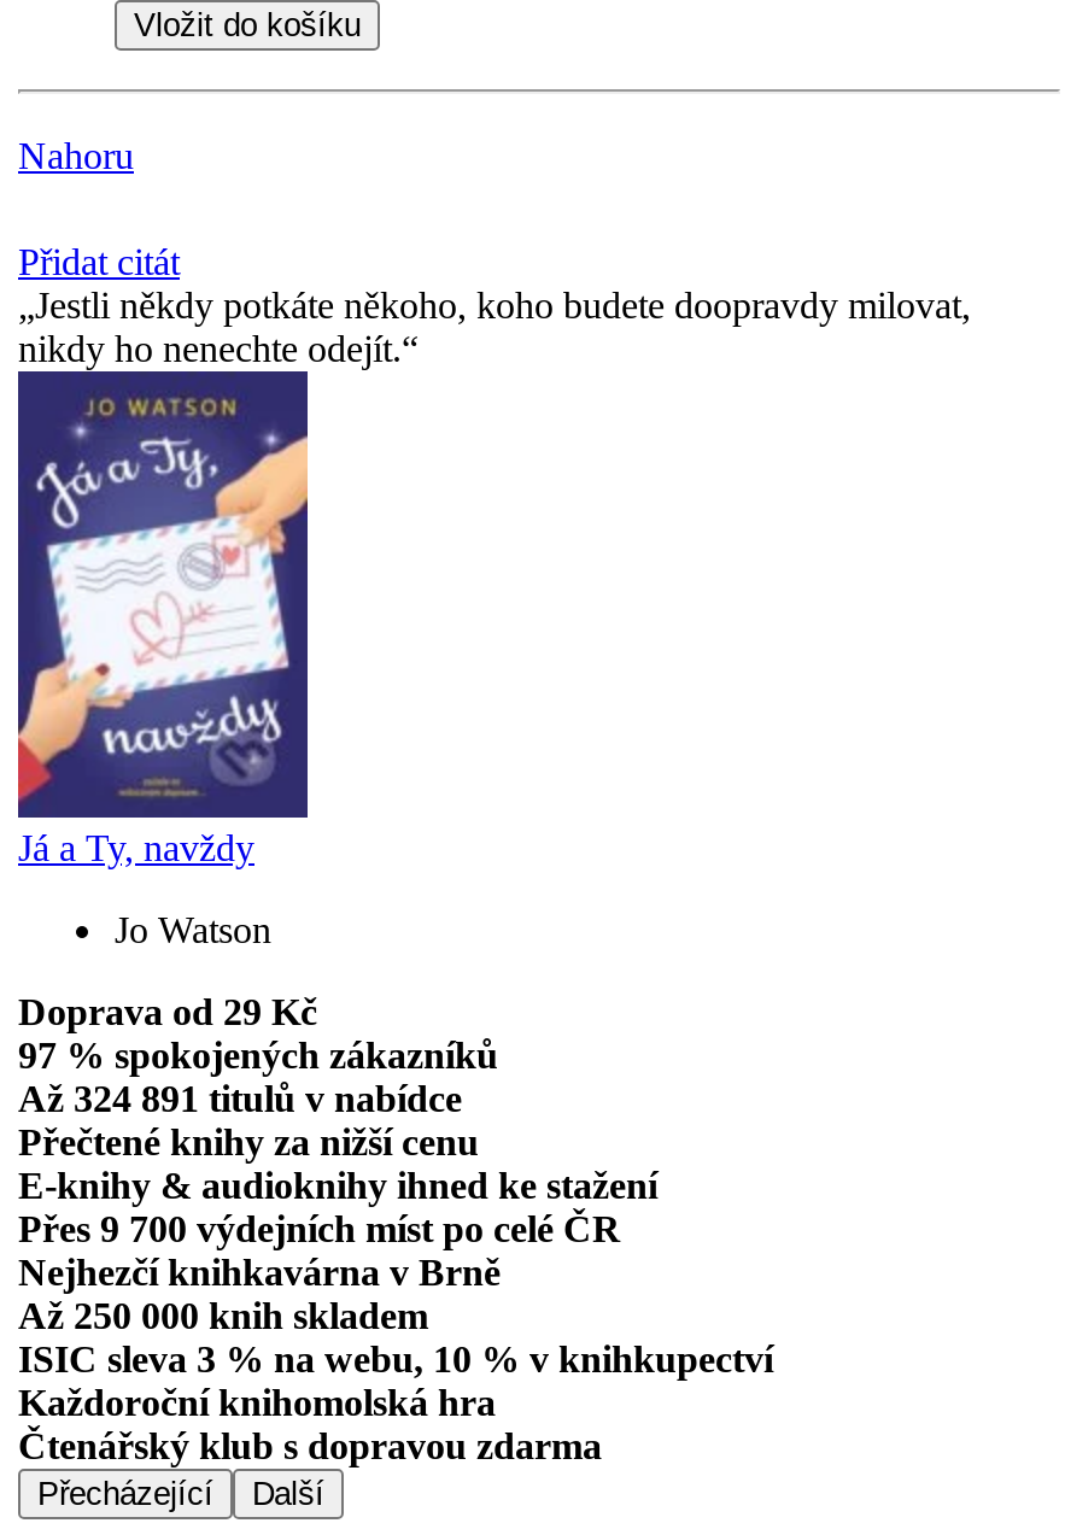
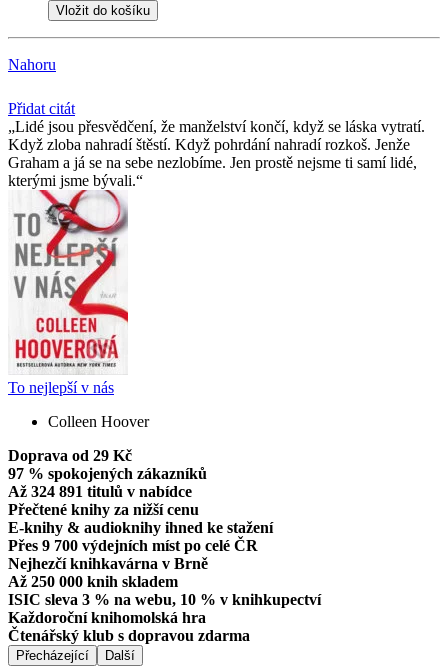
[18,286,971,370] Jestli někdy potkáte někoho, koho budete doopravdy milovat, | nikdy ho nenechte odejít. -> [8,118,425,189] Lidé jsou přesvědčení, že manželství končí, když se láska vytratí. | Když zloba nahradí štěstí. Když pohrdání nahradí rozkoš. Jenže | Graham a já se na sebe nezlobíme. Jen prostě nejsme ti samí lidé, | kterými jsme bývali.
[16,475,310,810] [image] -> [8,197,129,339] [image]
[18,828,254,869] Já a Ty, navždy -> [8,379,114,396] To nejlepší v nás
[115,910,271,951] Jo Watson -> [48,413,149,430] Colleen Hoover

